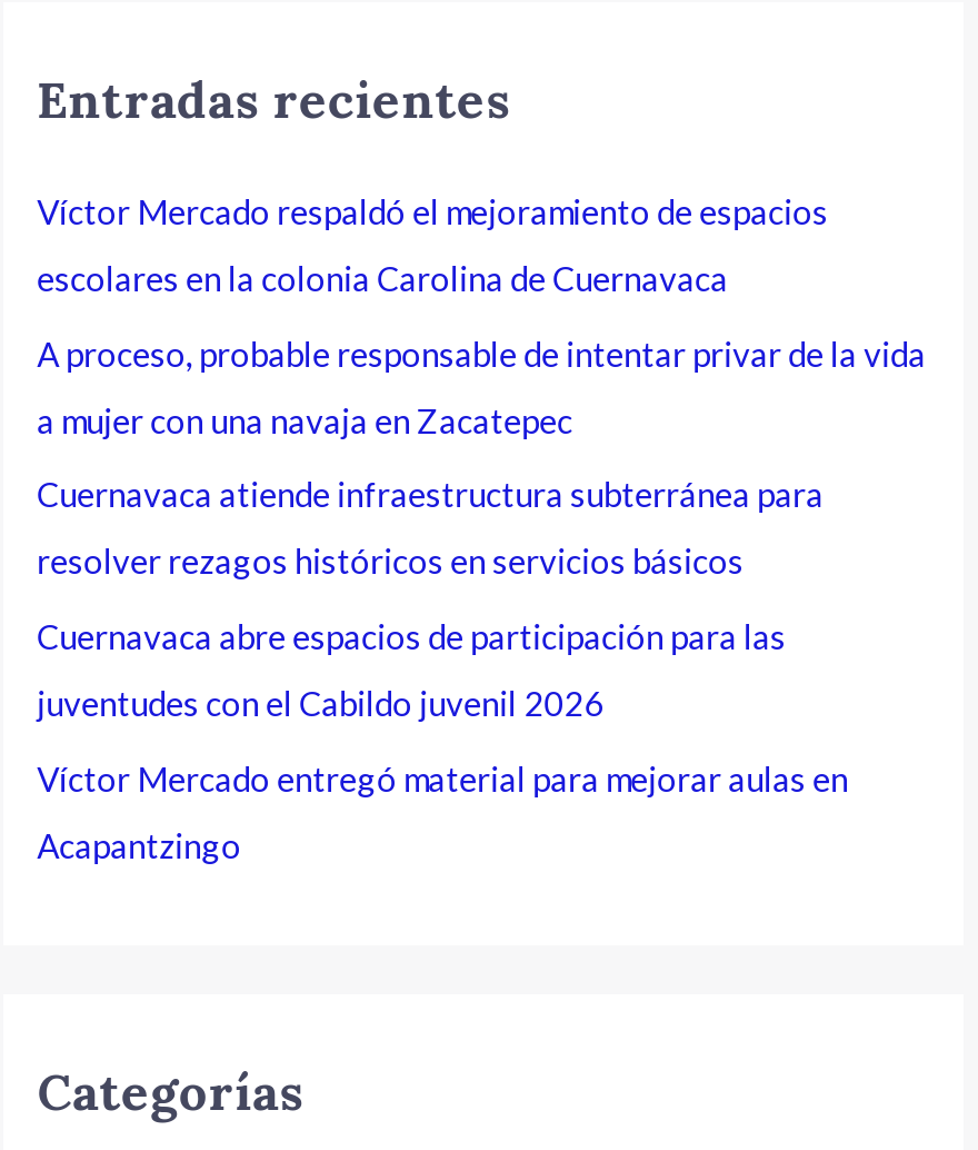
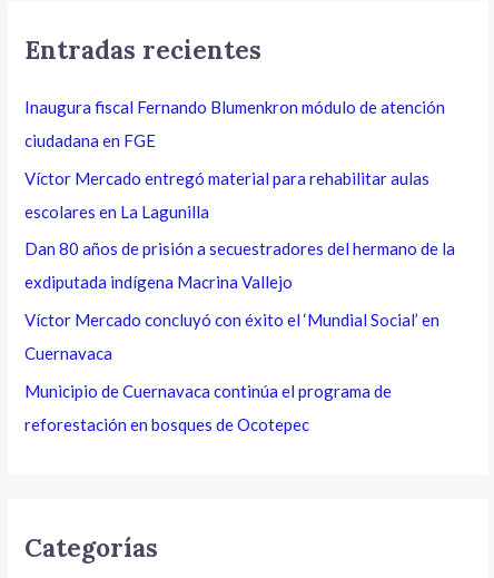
[37,191,828,231] Víctor Mercado respaldó el mejoramiento de espacios -> [25,97,445,117] Inaugura fiscal Fernando Blumenkron módulo de atención
[37,258,728,298] escolares en la colonia Carolina de Cuernavaca -> [25,130,156,150] ciudadana en FGE
[37,333,926,373] A proceso, probable responsable de intentar privar de la vida -> [25,168,430,188] Víctor Mercado entregó material para rehabilitar aulas
[37,399,573,440] a mujer con una navaja en Zacatepec -> [25,201,209,221] escolares en La Lagunilla
[37,475,824,515] Cuernavaca atiende infraestructura subterránea para -> [25,239,455,259] Dan 80 años de prisión a secuestradores del hermano de la
[37,541,744,581] resolver rezagos históricos en servicios básicos -> [25,272,293,292] exdiputada indígena Macrina Vallejo
[37,616,786,656] Cuernavaca abre espacios de participación para las -> [25,310,440,330] Víctor Mercado concluyó con éxito el ‘Mundial Social’ en
[37,683,604,723] juventudes con el Cabildo juvenil 2026 -> [25,343,112,363] Cuernavaca
[37,758,848,798] Víctor Mercado entregó material para mejorar aulas en -> [25,381,392,401] Municipio de Cuernavaca continúa el programa de
[37,825,241,865] Acapantzingo -> [25,414,309,434] reforestación en bosques de Ocotepec

